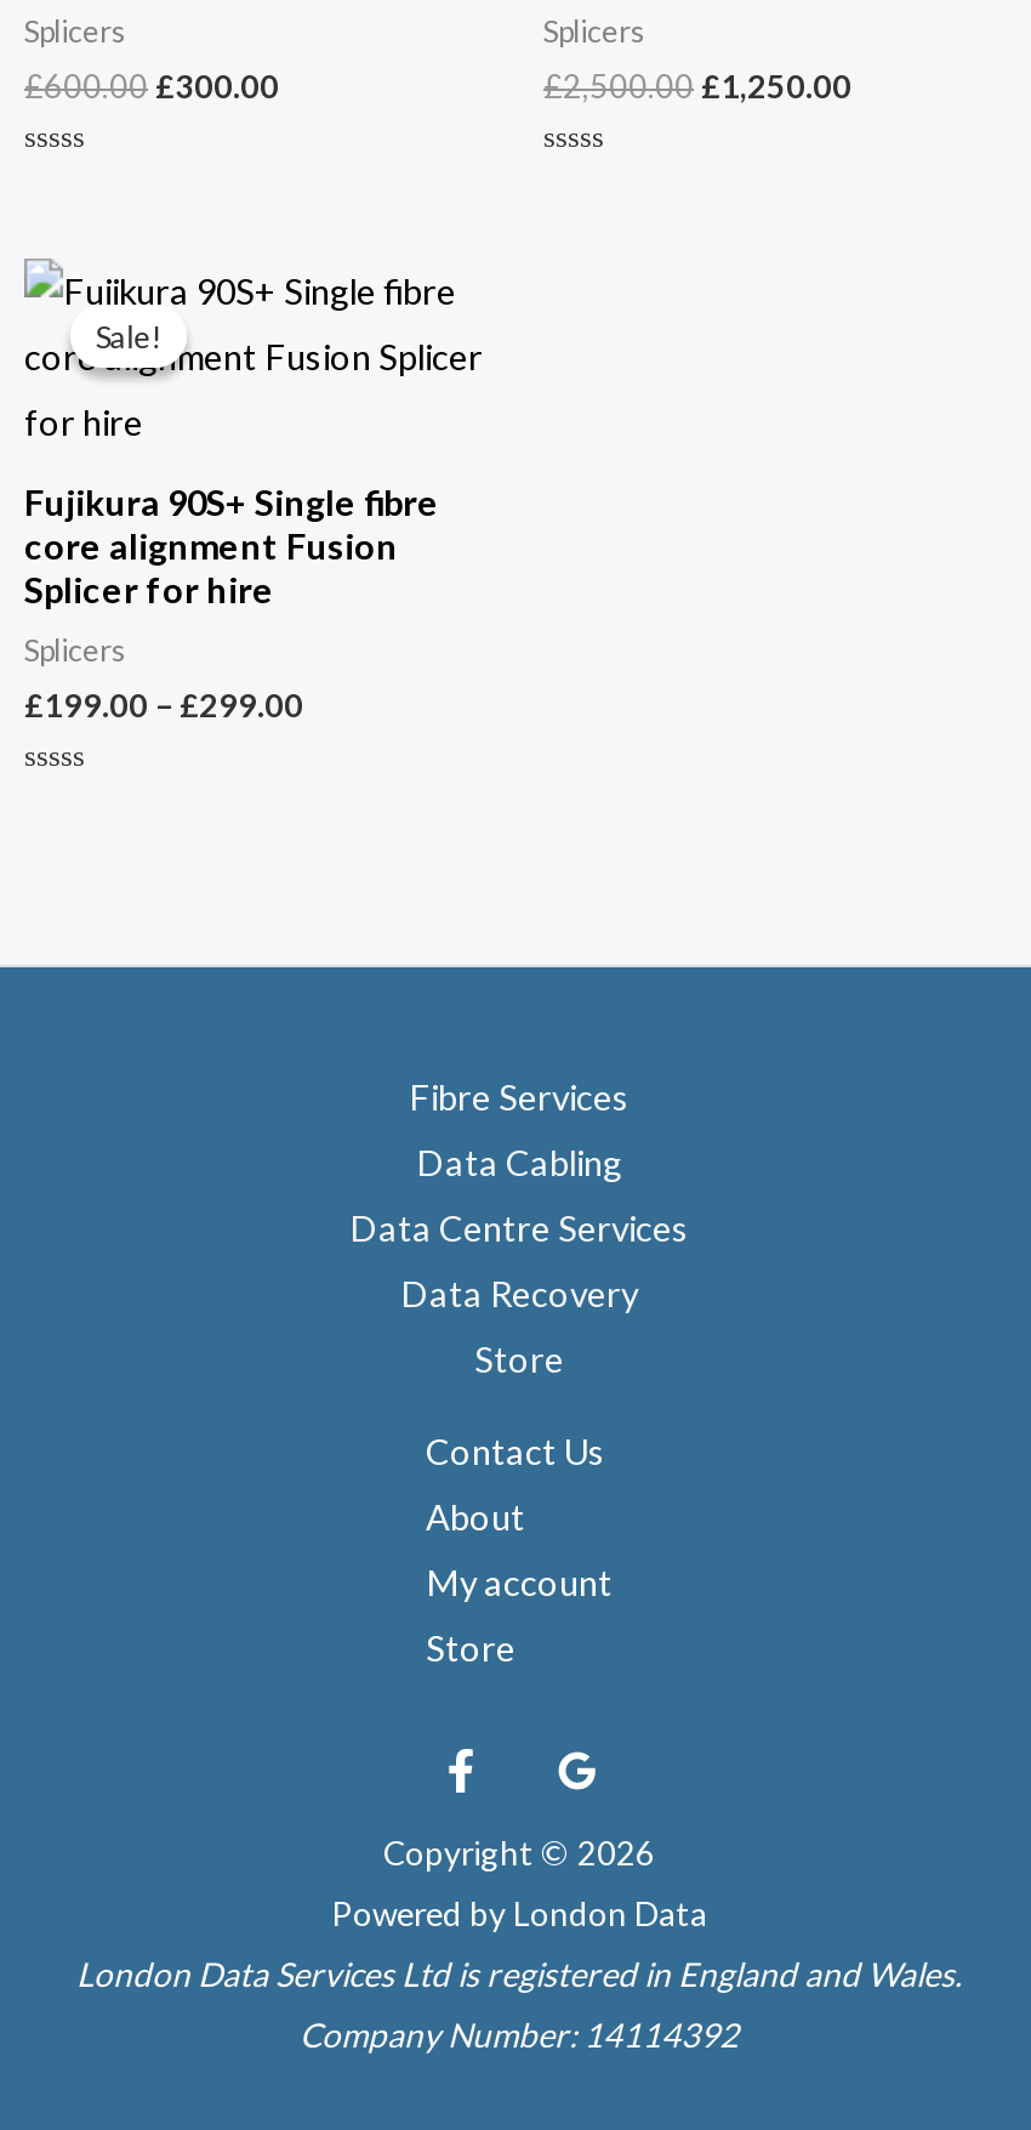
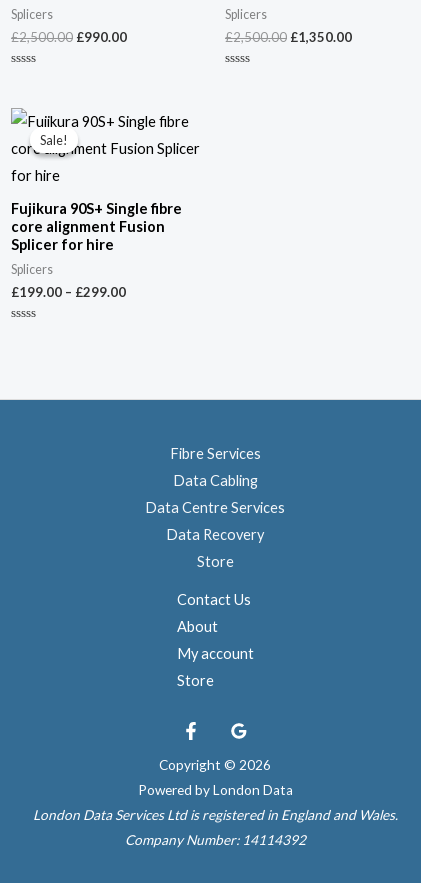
[24,67,148,105] £600.00 -> [11,29,73,45] £2,500.00
[155,67,279,105] £300.00 -> [76,29,127,45] £990.00
[543,67,851,105] £2,500.00 £1,250.00 -> [225,29,352,45] £2,500.00 £1,350.00

